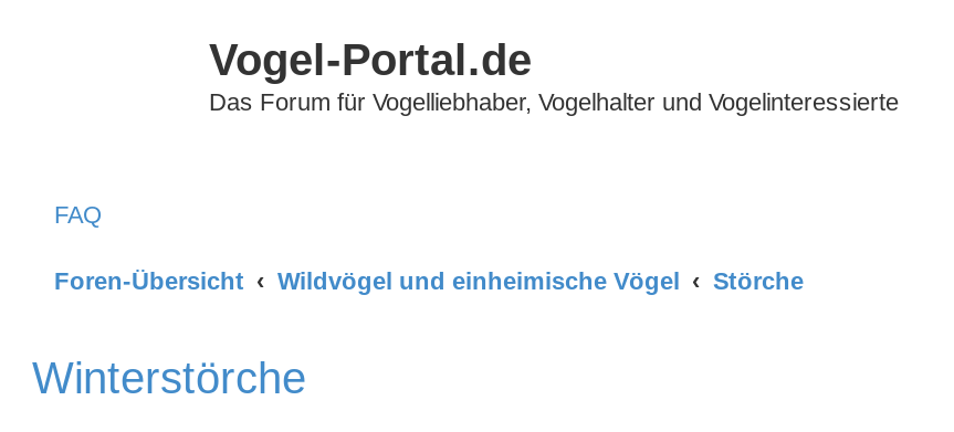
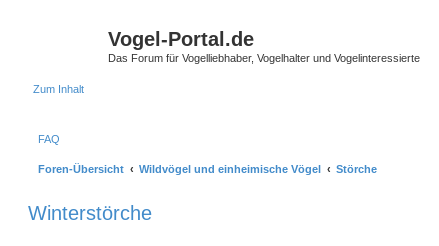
none -> [33,82,84,94] Zum Inhalt

